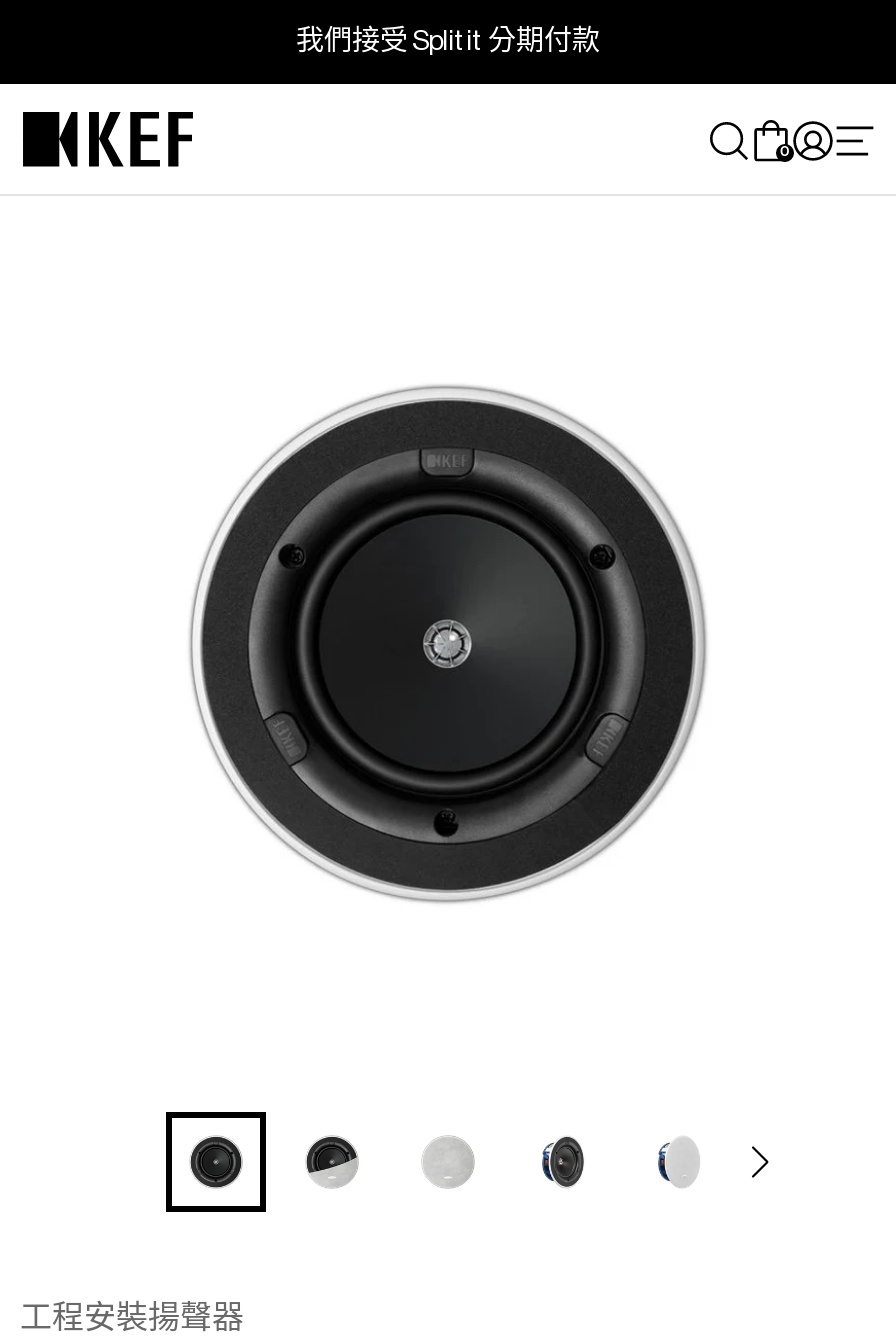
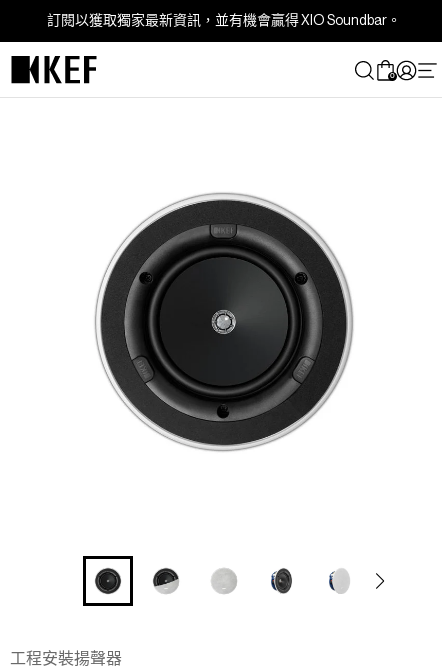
[296,28,600,56] 我們接受 Splitit 分期付款 -> [47,14,401,28] 訂閱以獲取獨家最新資訊，並有機會贏得 XIO Soundbar。

